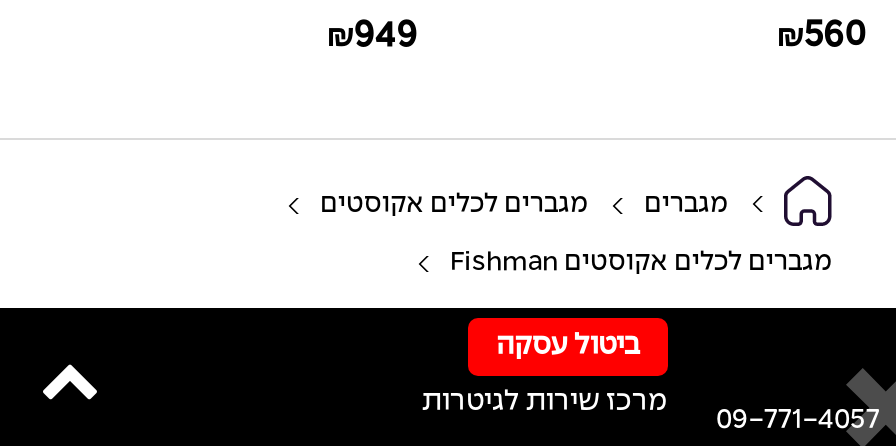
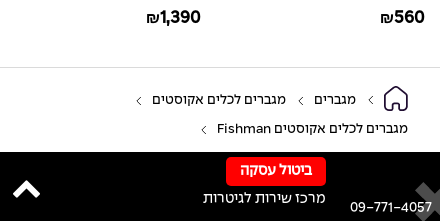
[327,21,418,55] ₪949 -> [146,10,201,27] ₪1,390

